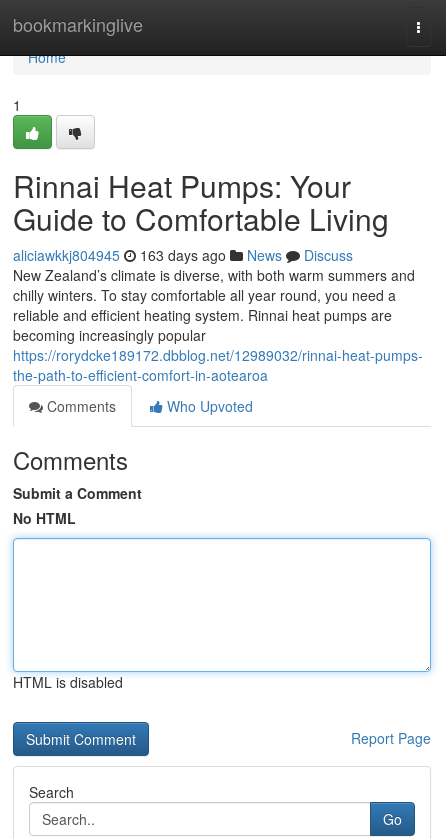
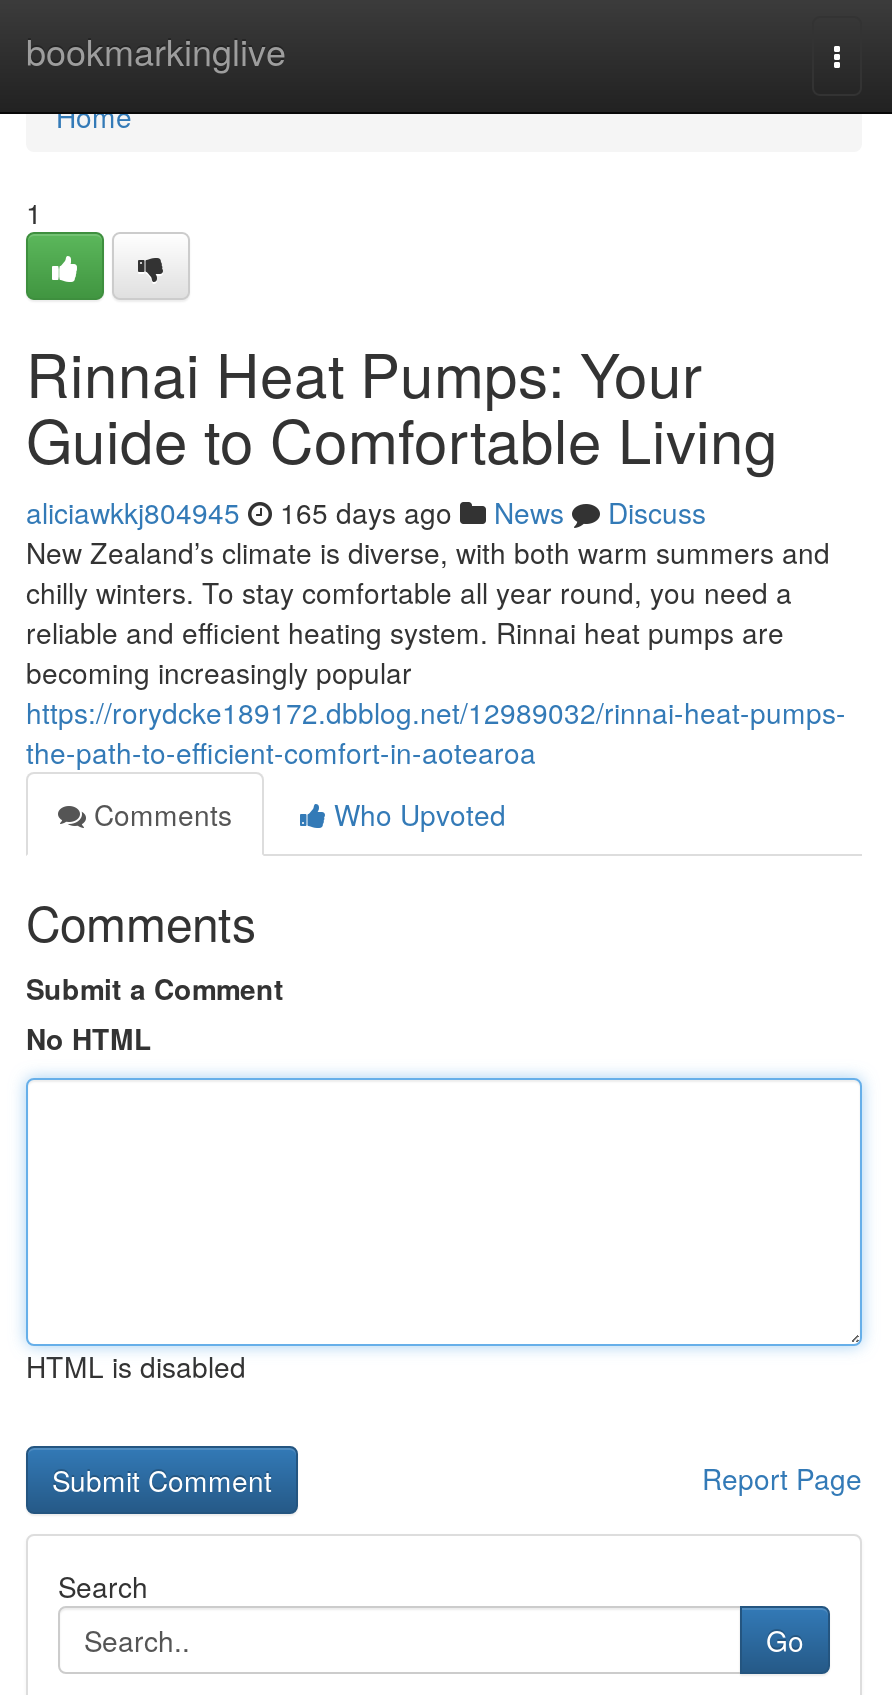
[13,245,353,265] aliciawkkj804945 163 days ago News Discuss -> [26,492,706,532] aliciawkkj804945 165 days ago News Discuss

